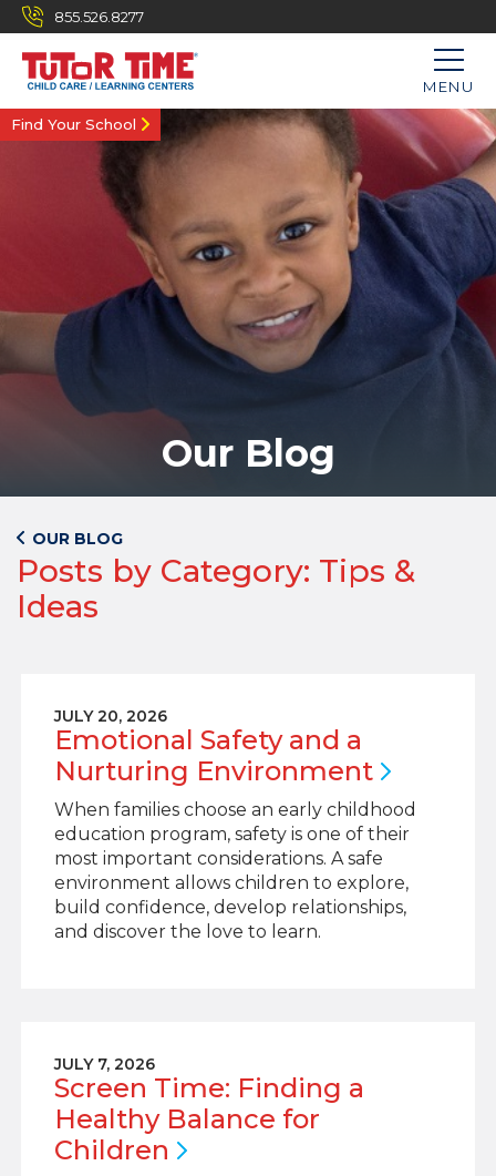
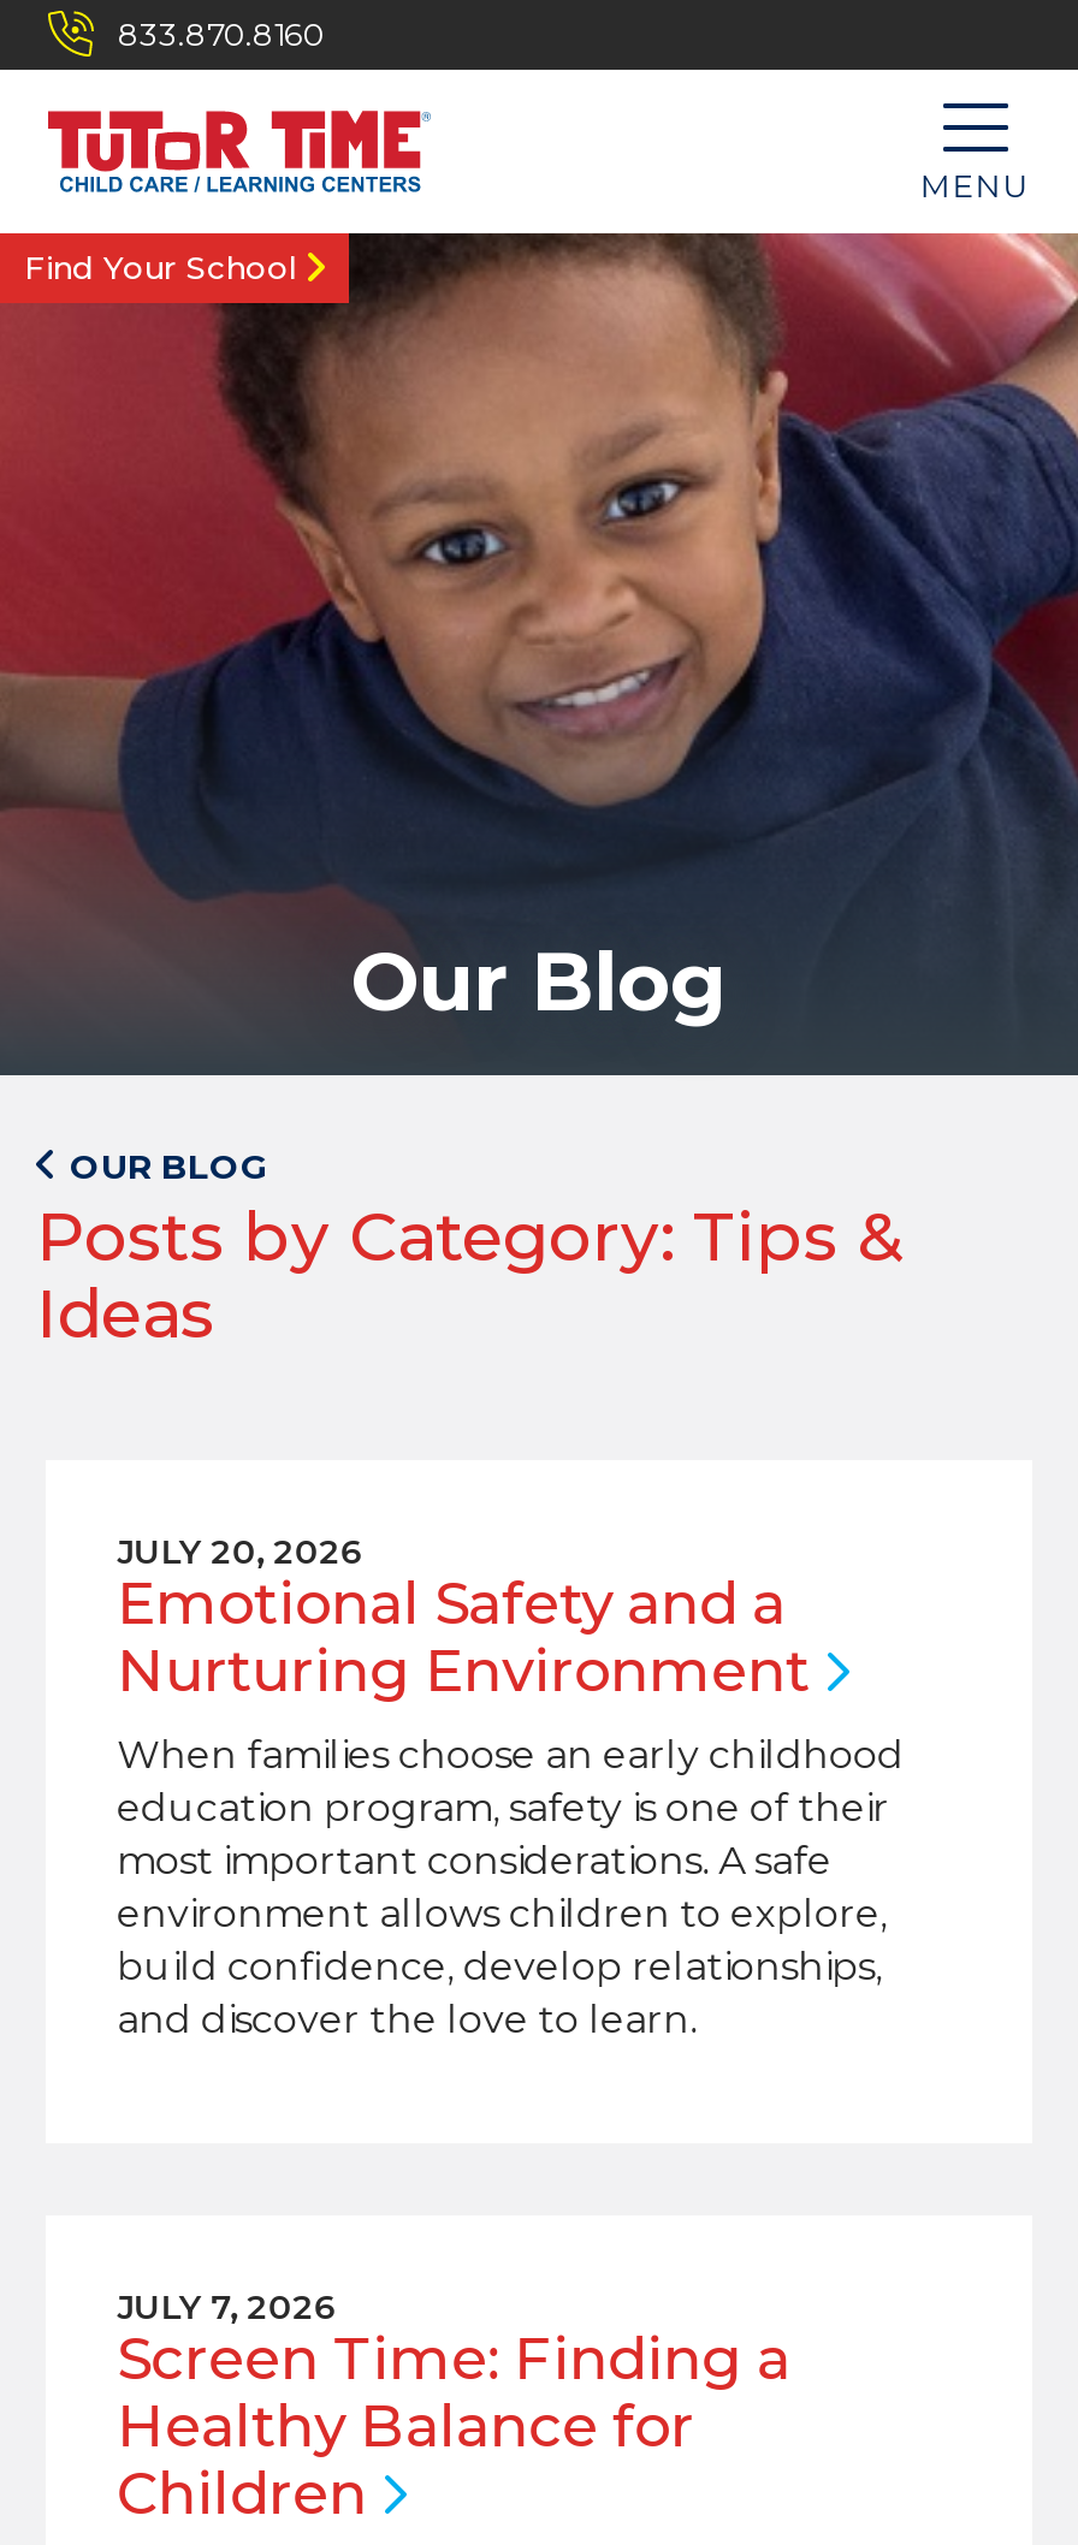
[54,8,144,25] 855.526.8277 -> [118,14,325,53] 833.870.8160

